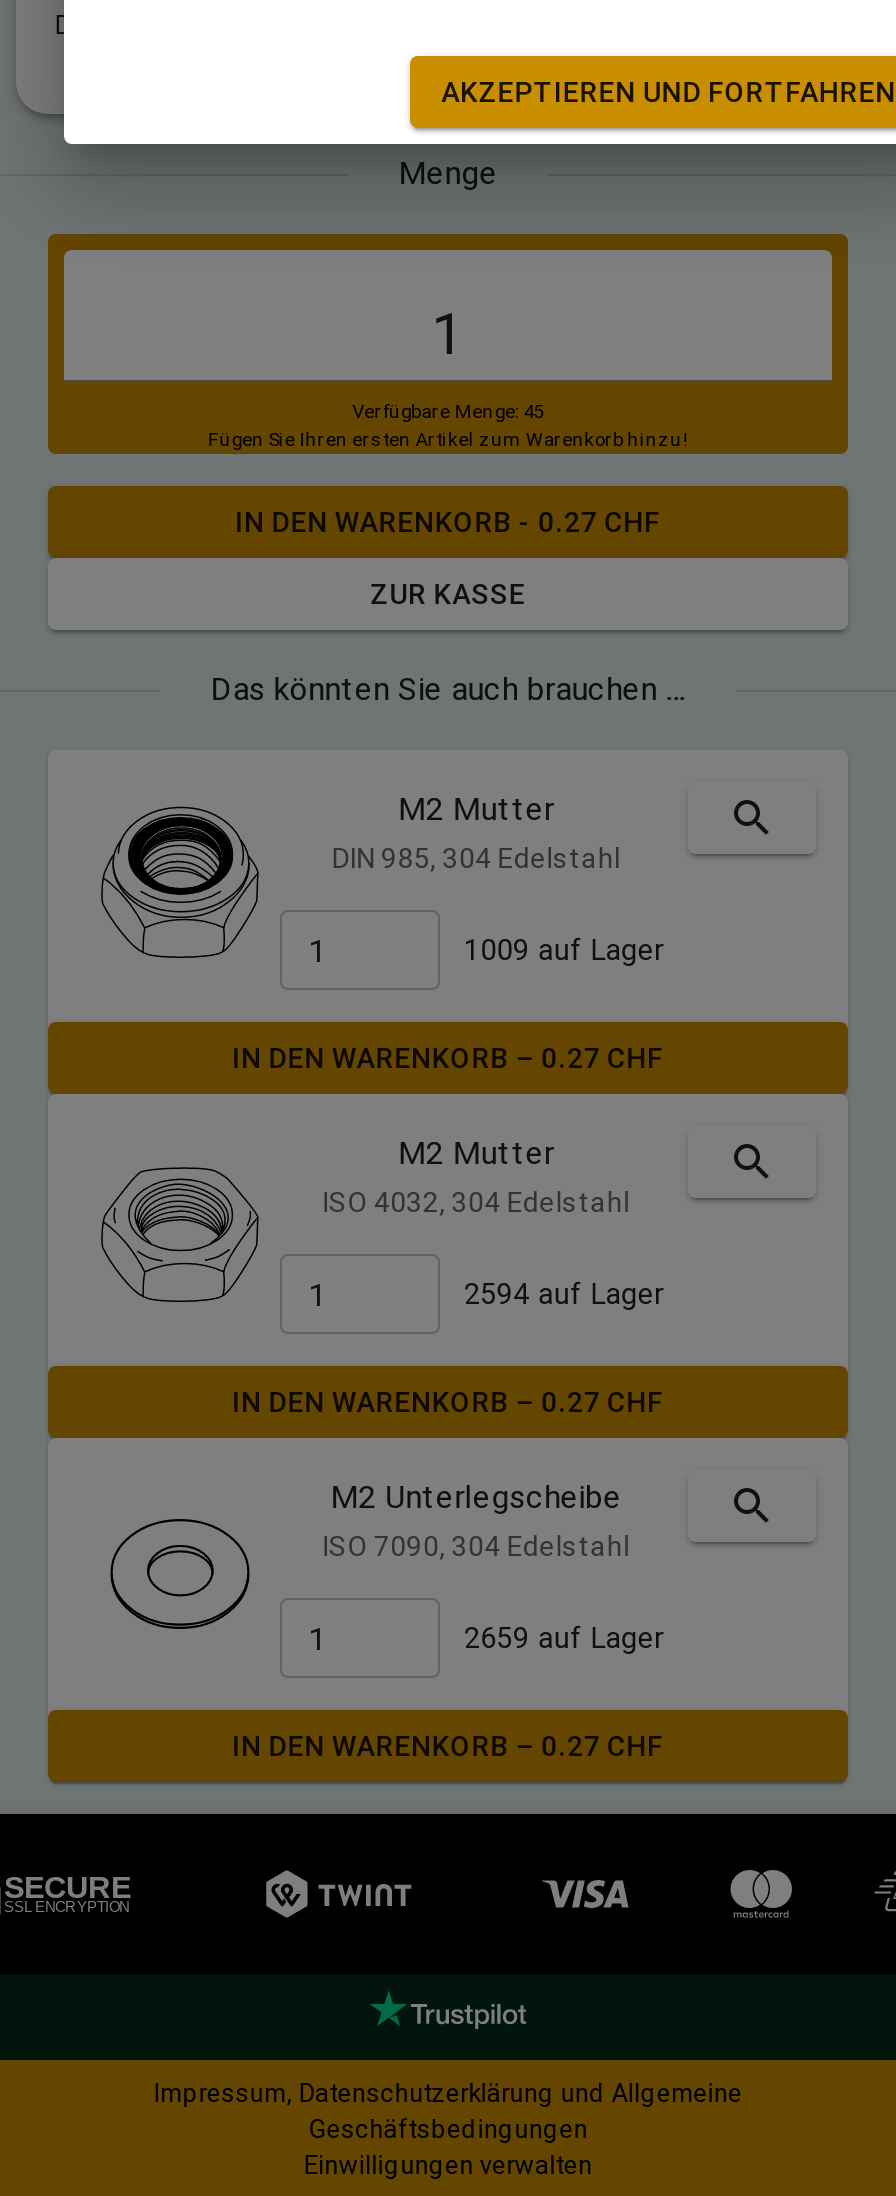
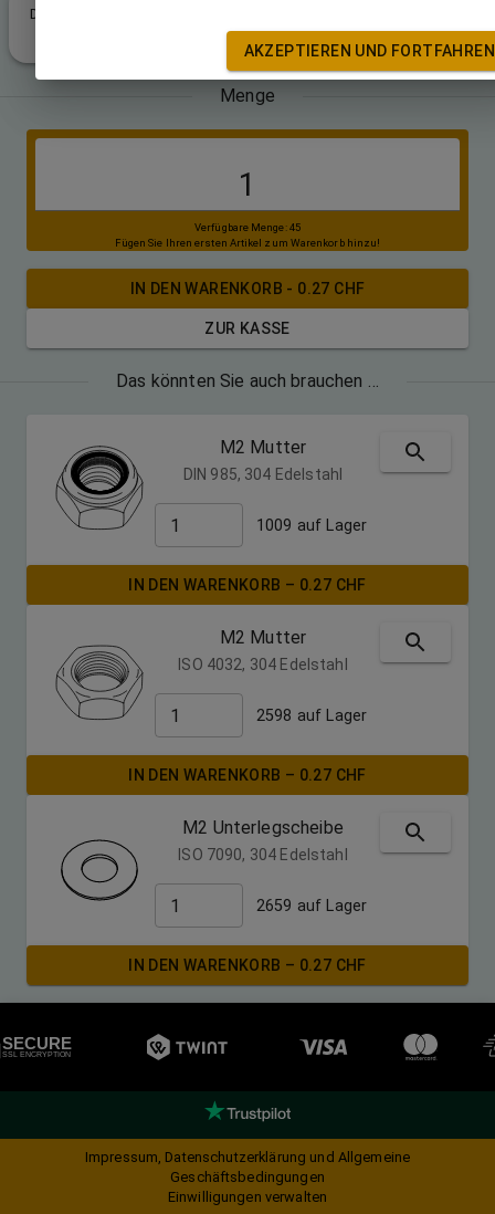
[464,1278,664,1312] 2594 auf Lager -> [256,706,367,725] 2598 auf Lager

